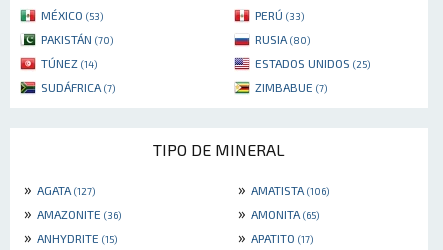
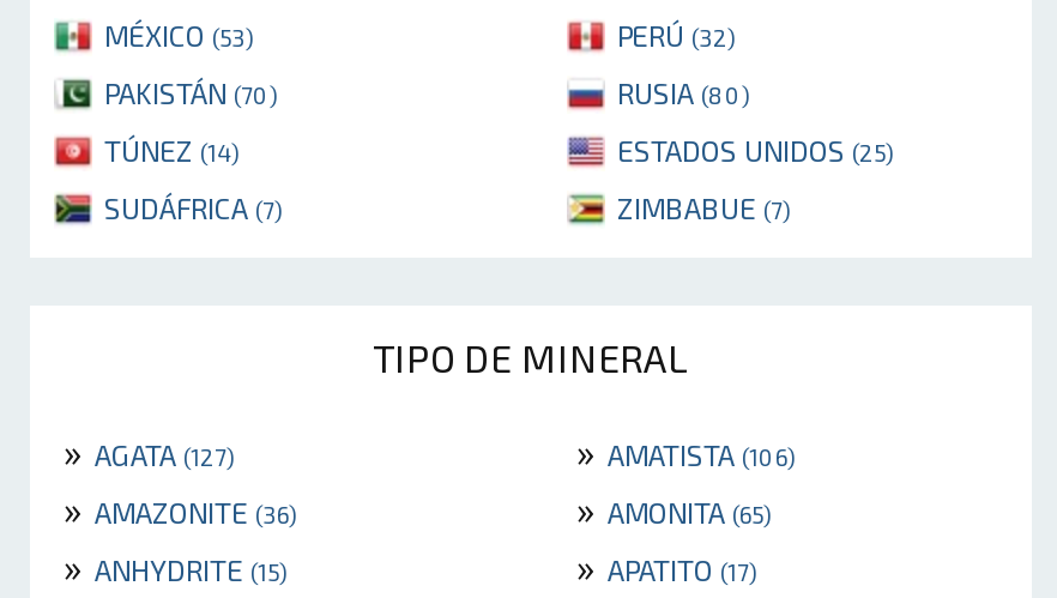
[255,8,304,22] PERÚ (33) -> [617,19,735,52] PERÚ (32)

